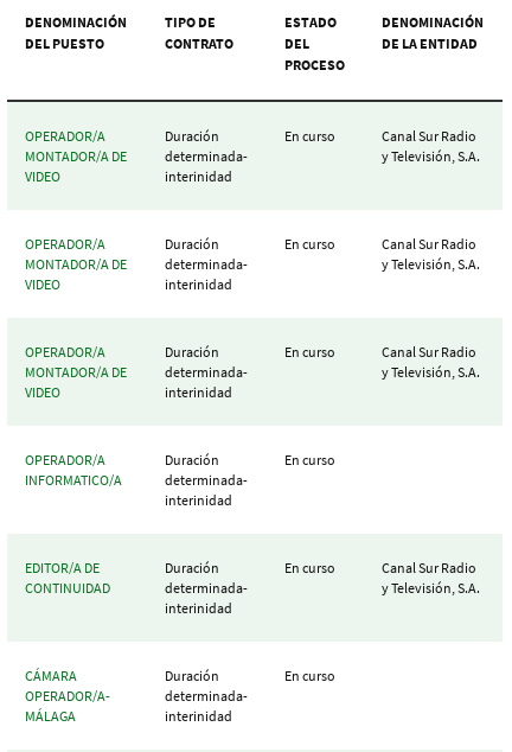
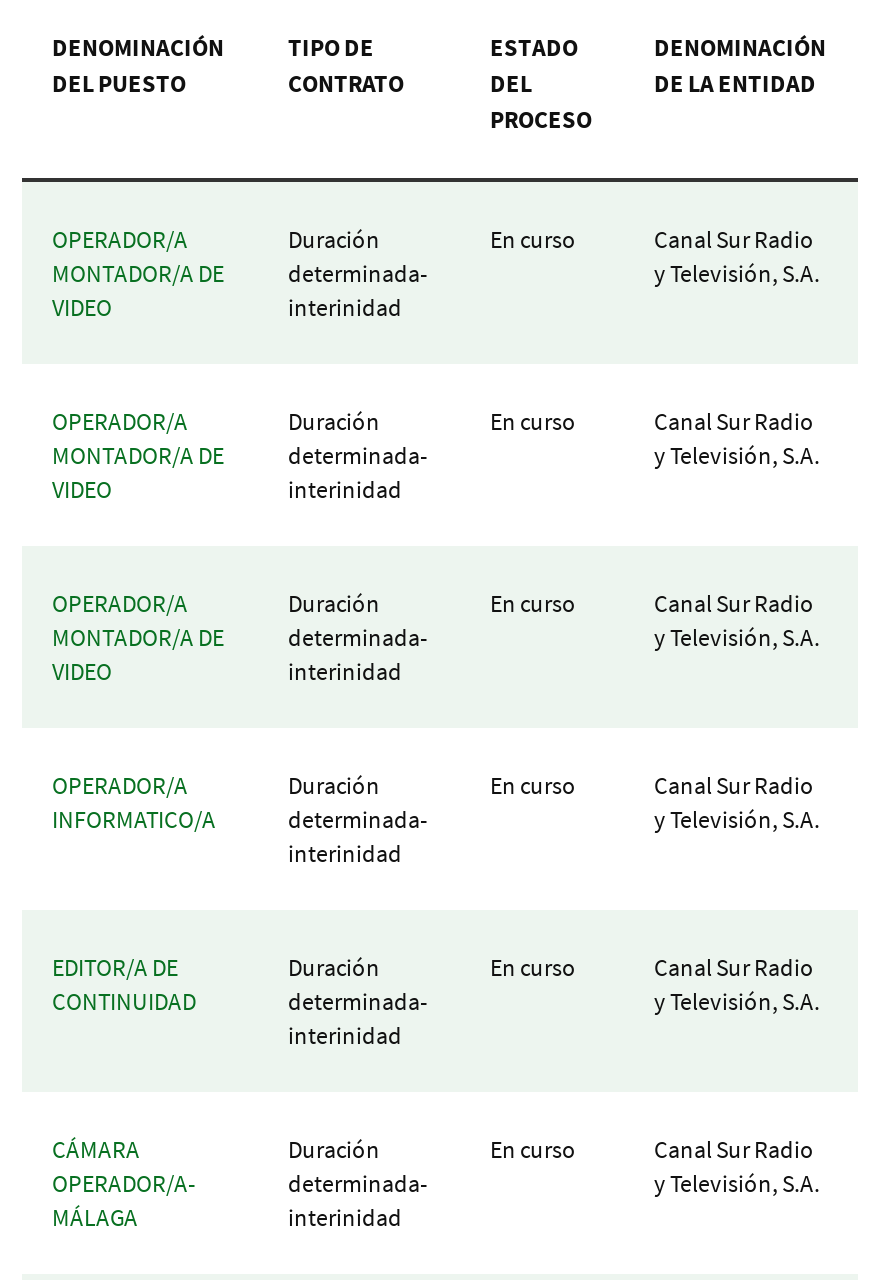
none -> [654,770,820,834] Canal Sur Radio | y Televisión, S.A.
none -> [654,1134,820,1198] Canal Sur Radio | y Televisión, S.A.

